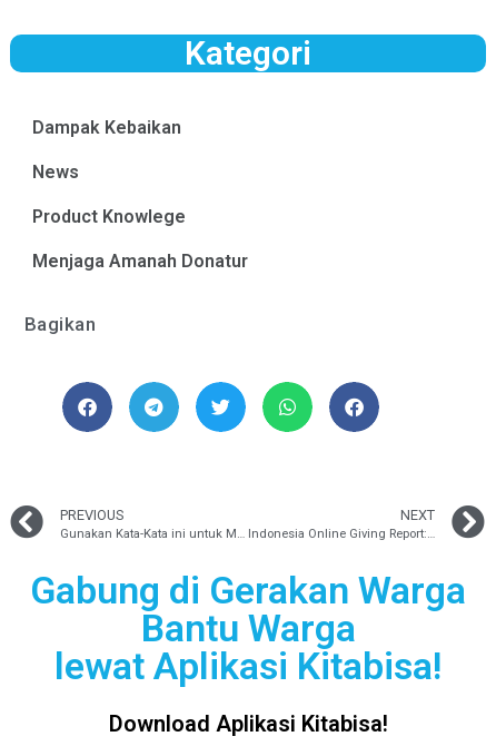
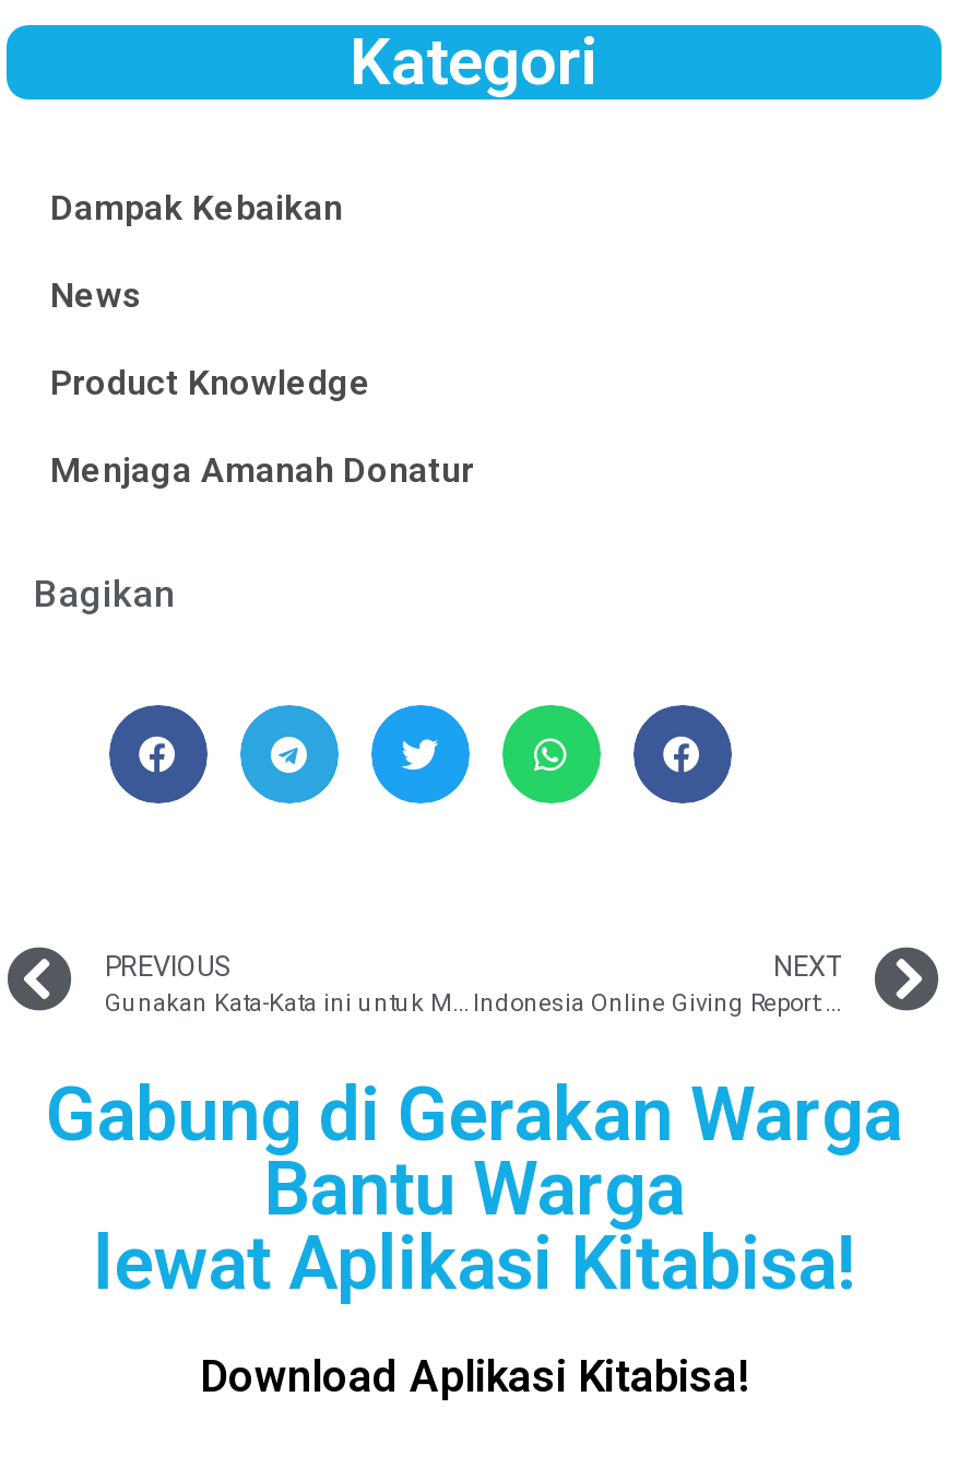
[32,206,186,228] Product Knowlege -> [50,362,371,403] Product Knowledge

